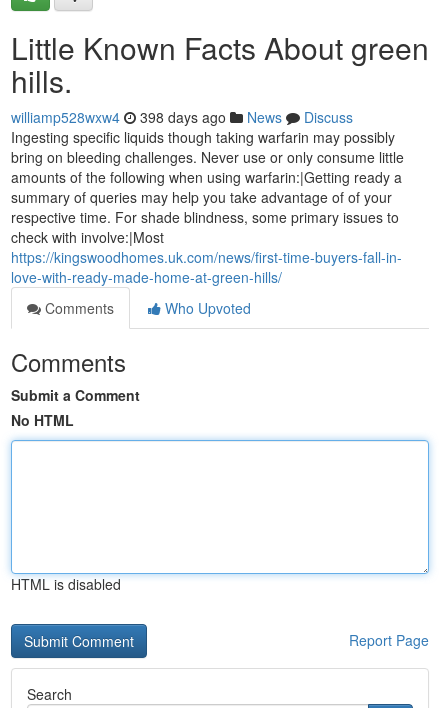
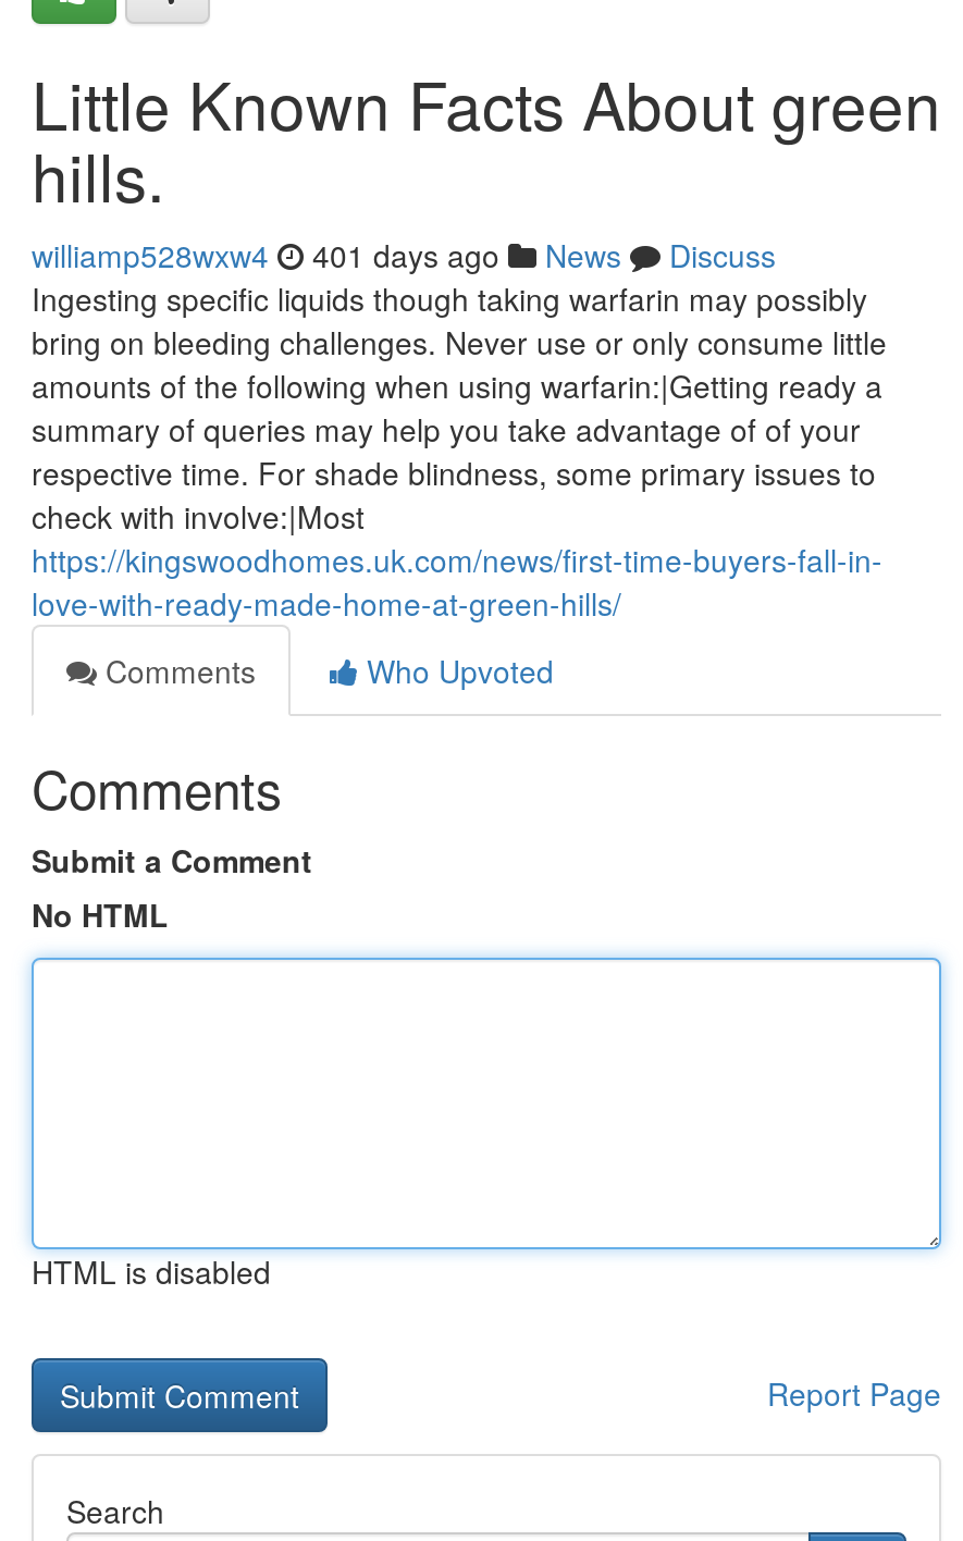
[11,107,353,127] williamp528wxw4 398 days ago News Discuss -> [32,233,776,276] williamp528wxw4 401 days ago News Discuss

